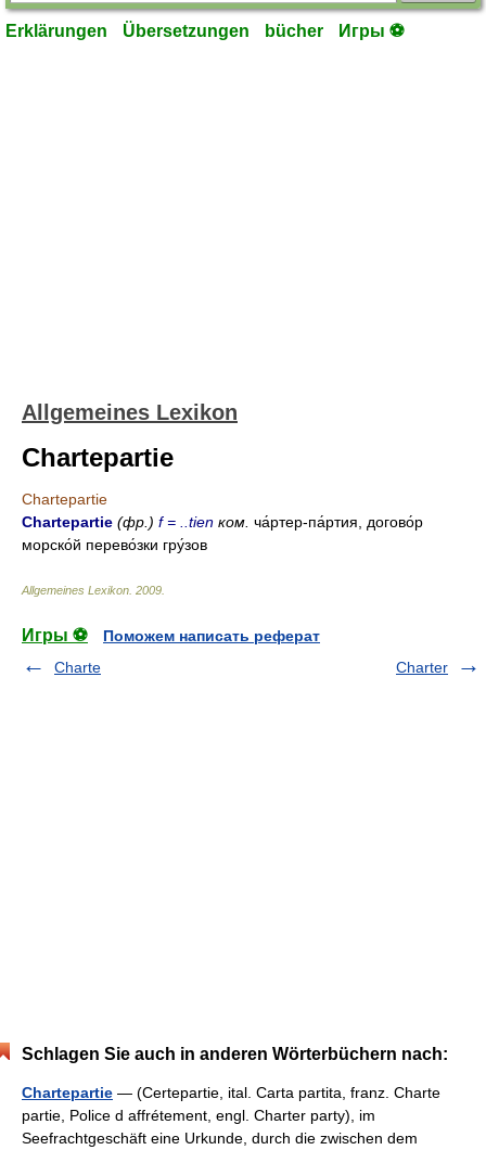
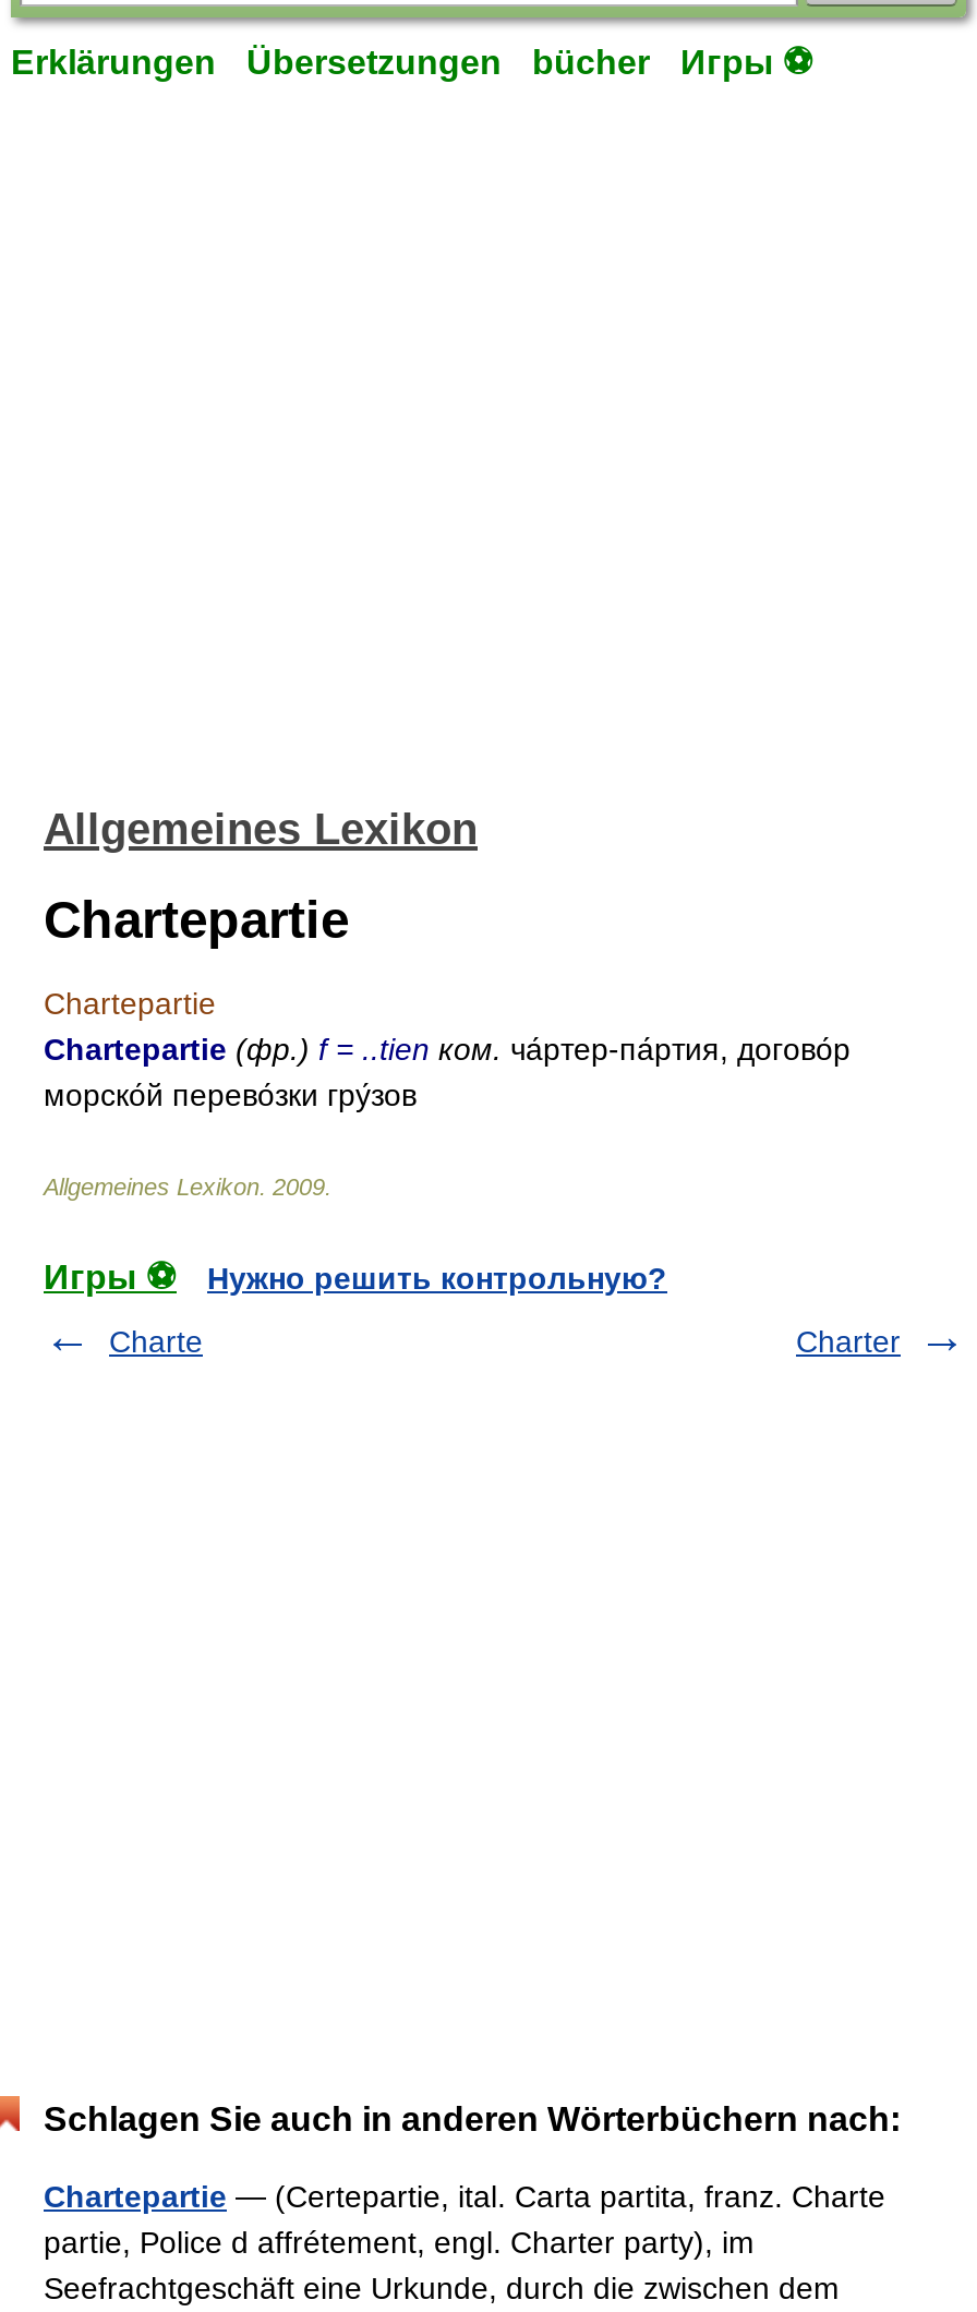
[103,627,320,644] Поможем написать реферат -> [207,1261,667,1296] Нужно решить контрольную?

